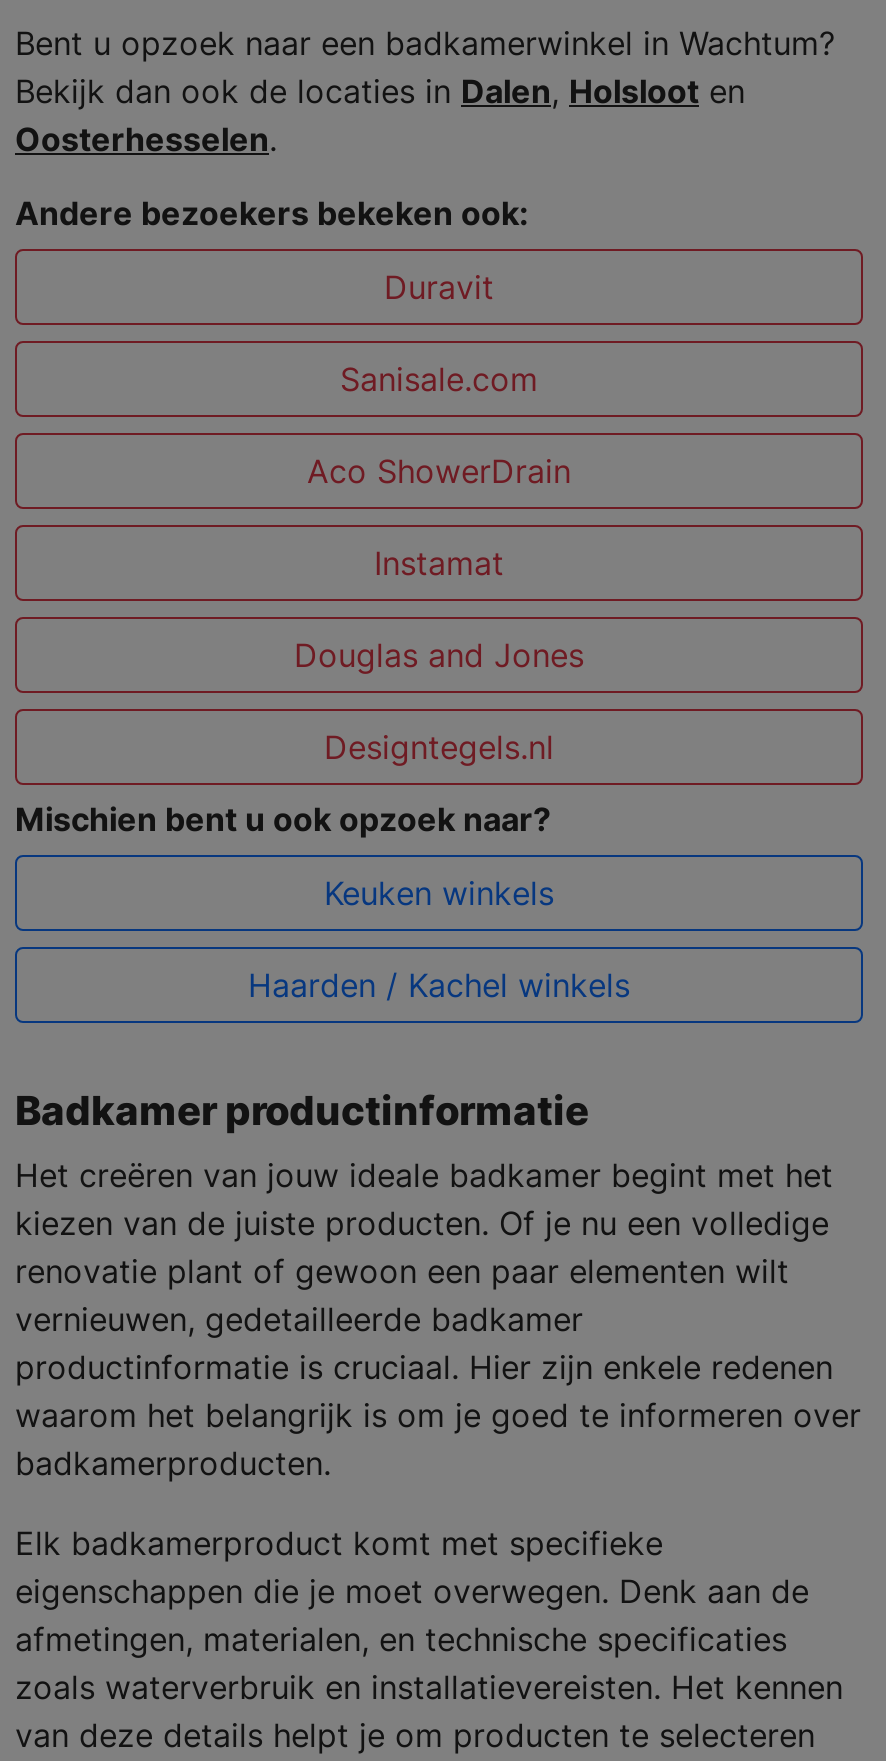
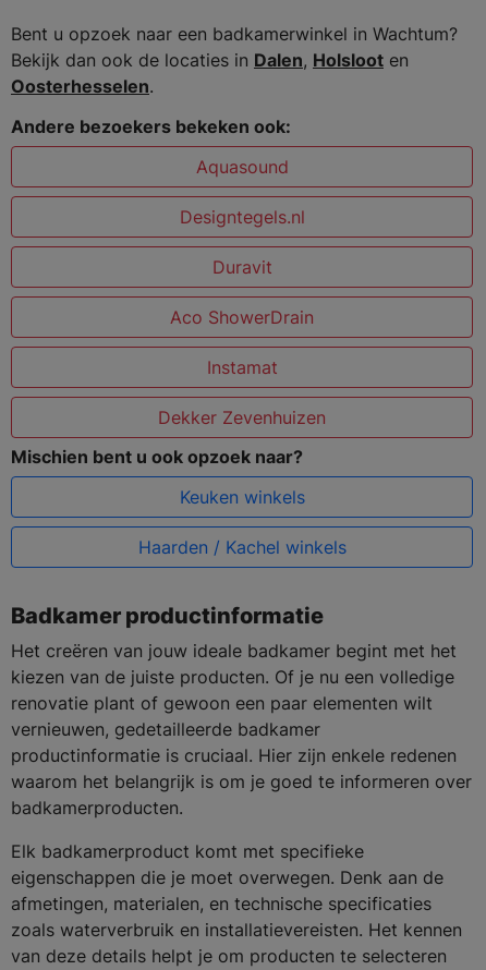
none -> [196,156,288,178] Aquasound
moved [384,267,494,307] -> [212,256,272,278]: Duravit
[340,359,538,399] Sanisale.com -> none
moved [307,451,571,583] -> [170,306,314,378]: Aco ShowerDrain | Instamat
[294,635,584,675] Douglas and Jones -> [158,406,326,428] Dekker Zevenhuizen
moved [324,727,554,767] -> [179,206,305,228]: Designtegels.nl

